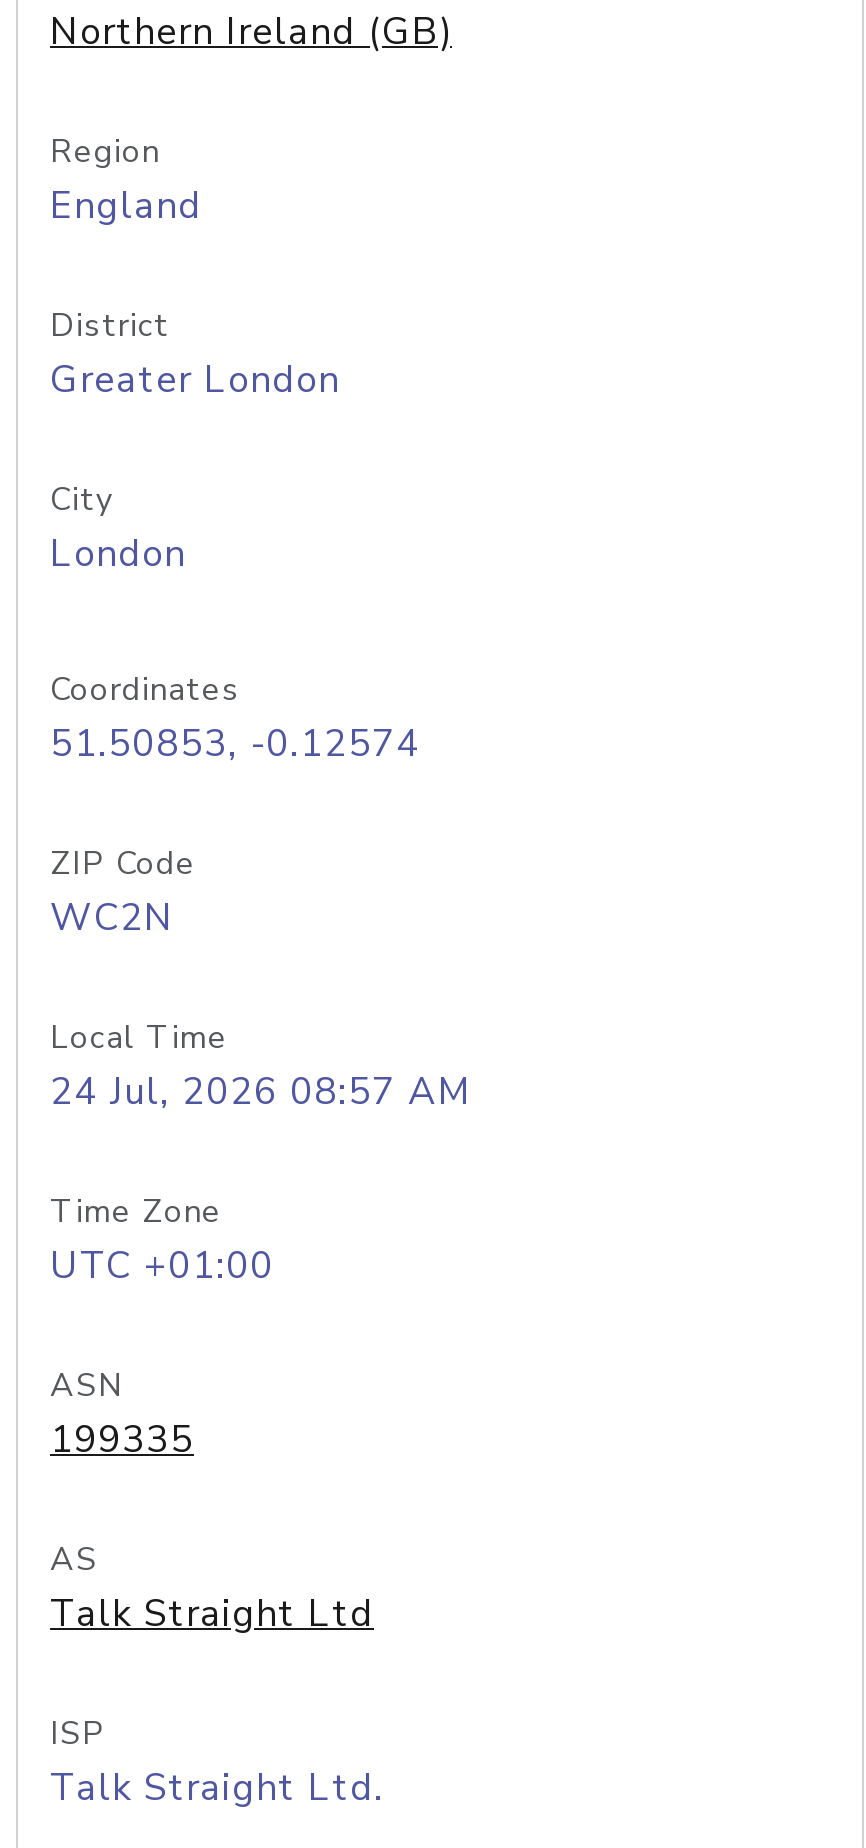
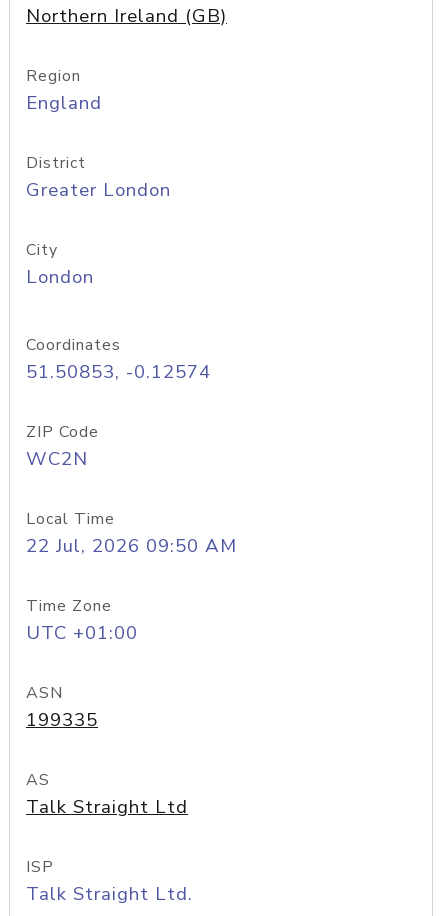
[50,1066,472,1118] 24 Jul, 2026 08:57 AM -> [26,533,237,559] 22 Jul, 2026 09:50 AM

